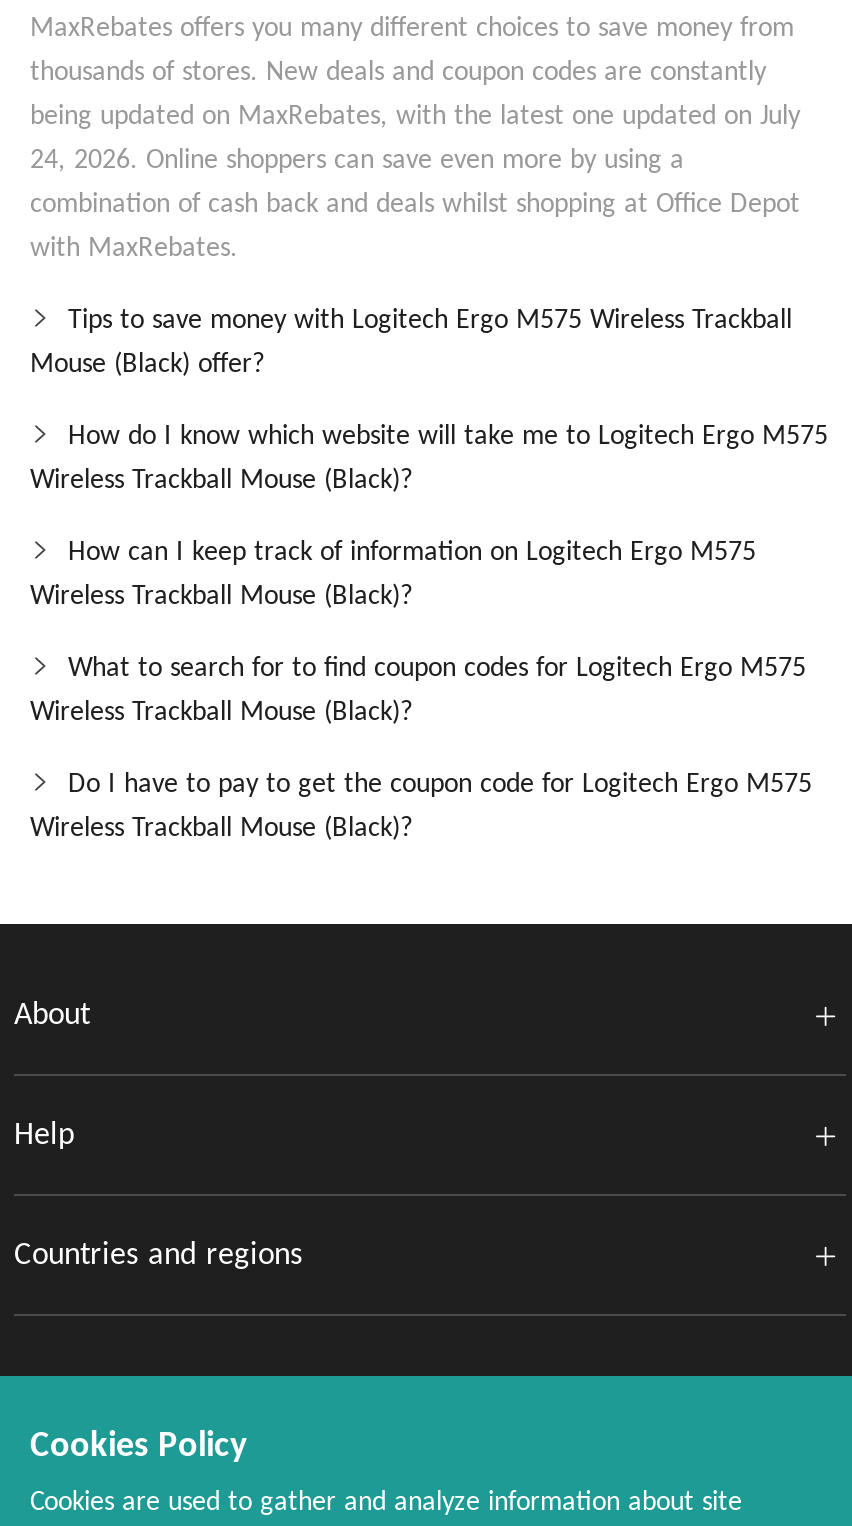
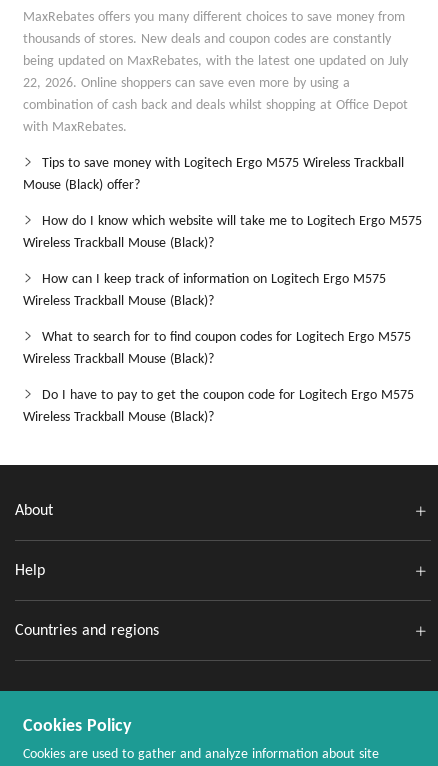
[30,146,684,176] 24, 2026. Online shoppers can save even more by using a -> [23,76,350,91] 22, 2026. Online shoppers can save even more by using a

